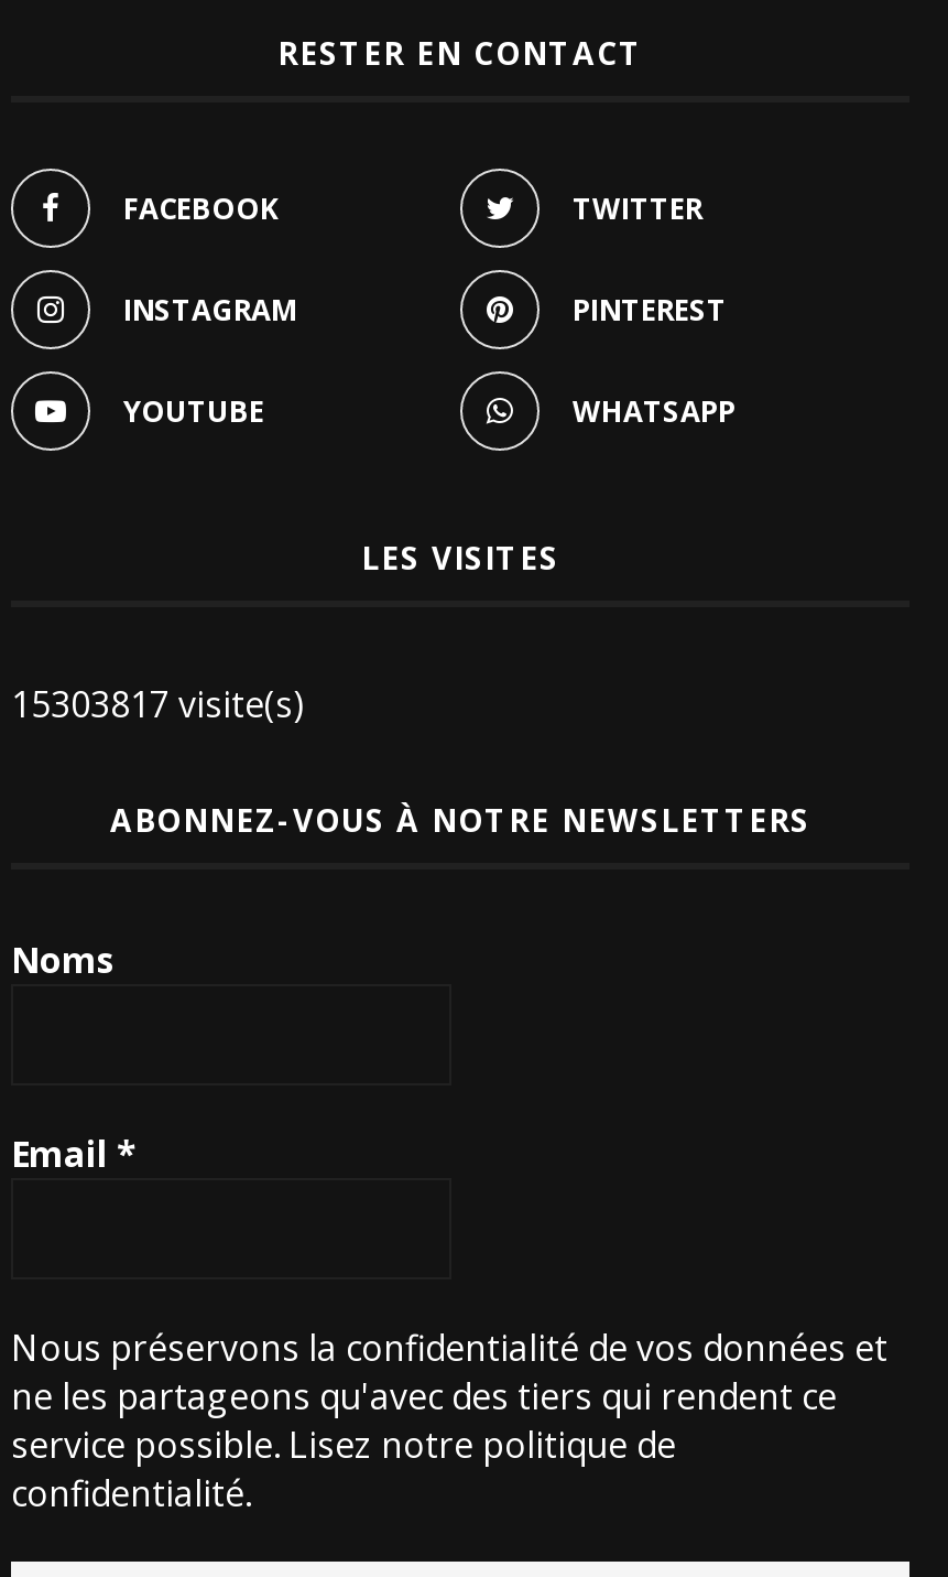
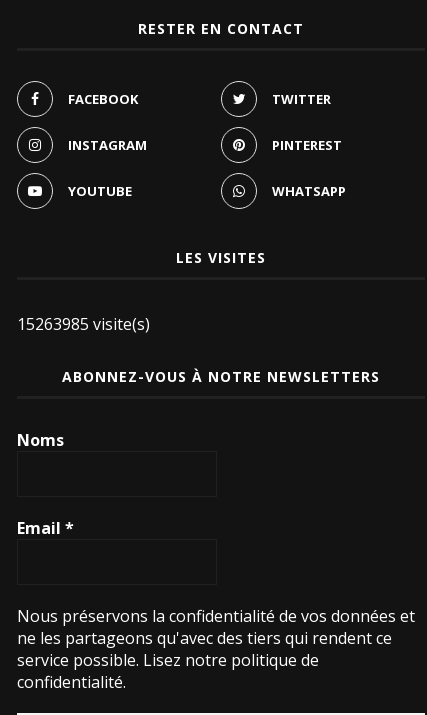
[11,679,304,727] 15303817 visite(s) -> [17,313,150,335] 15263985 visite(s)

